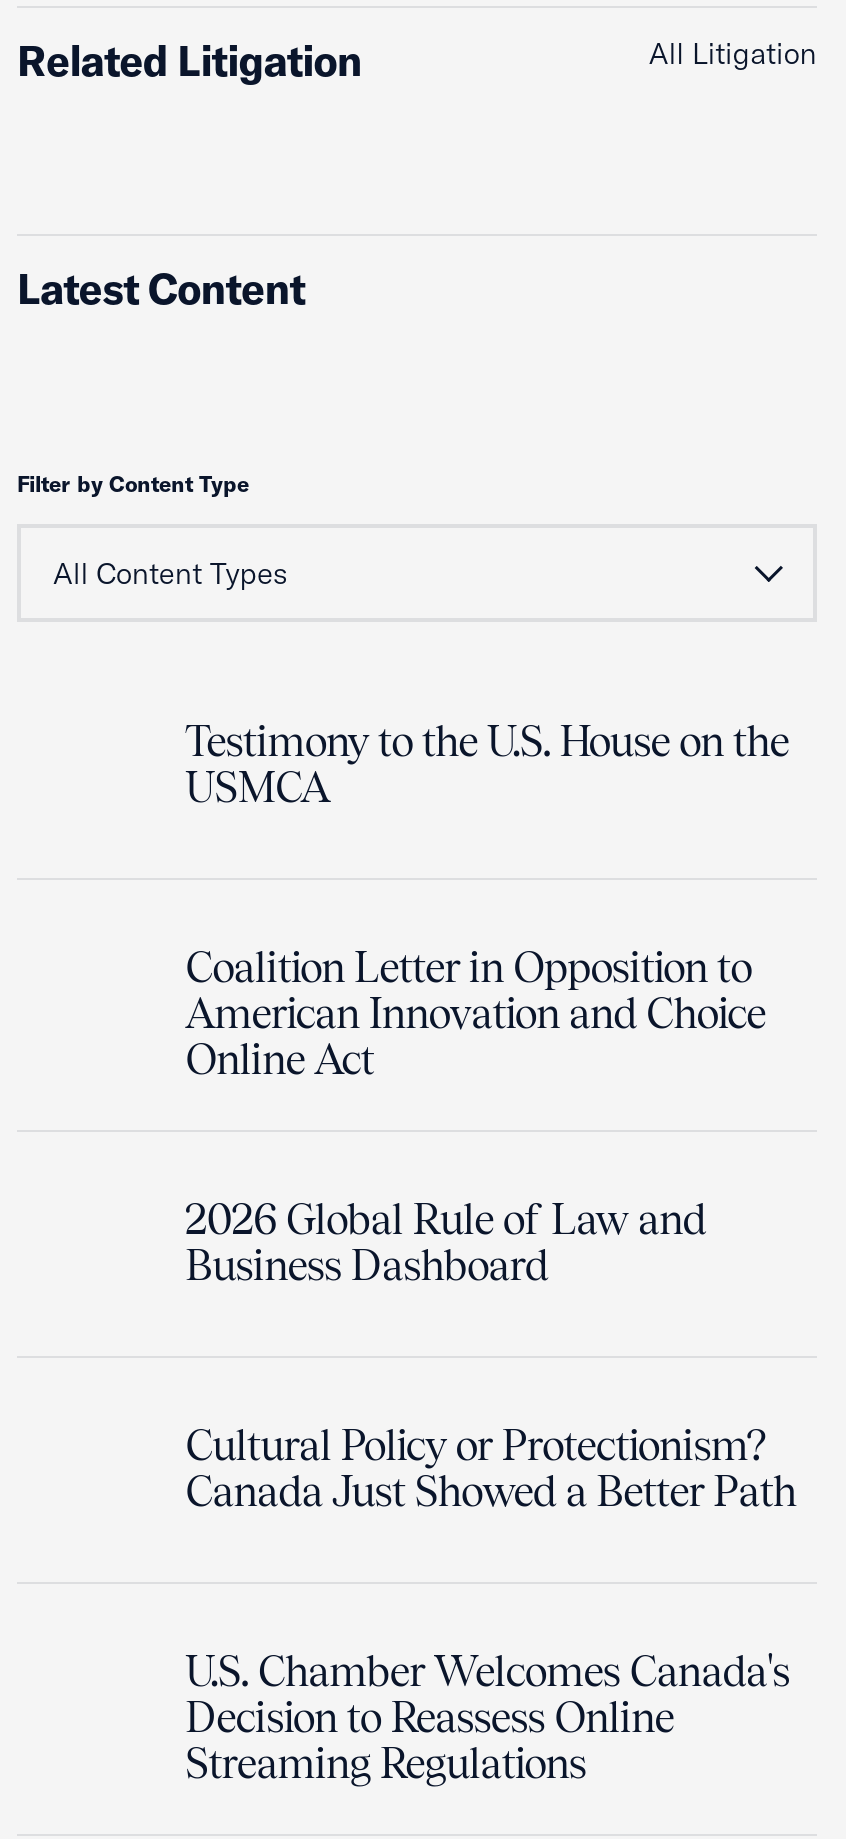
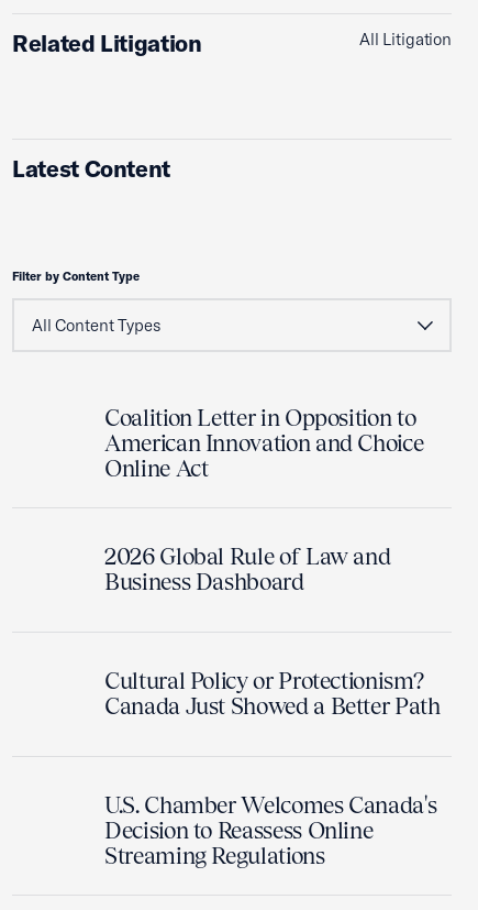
[185,716,789,812] Testimony to the U.S. House on the | USMCA -> none

